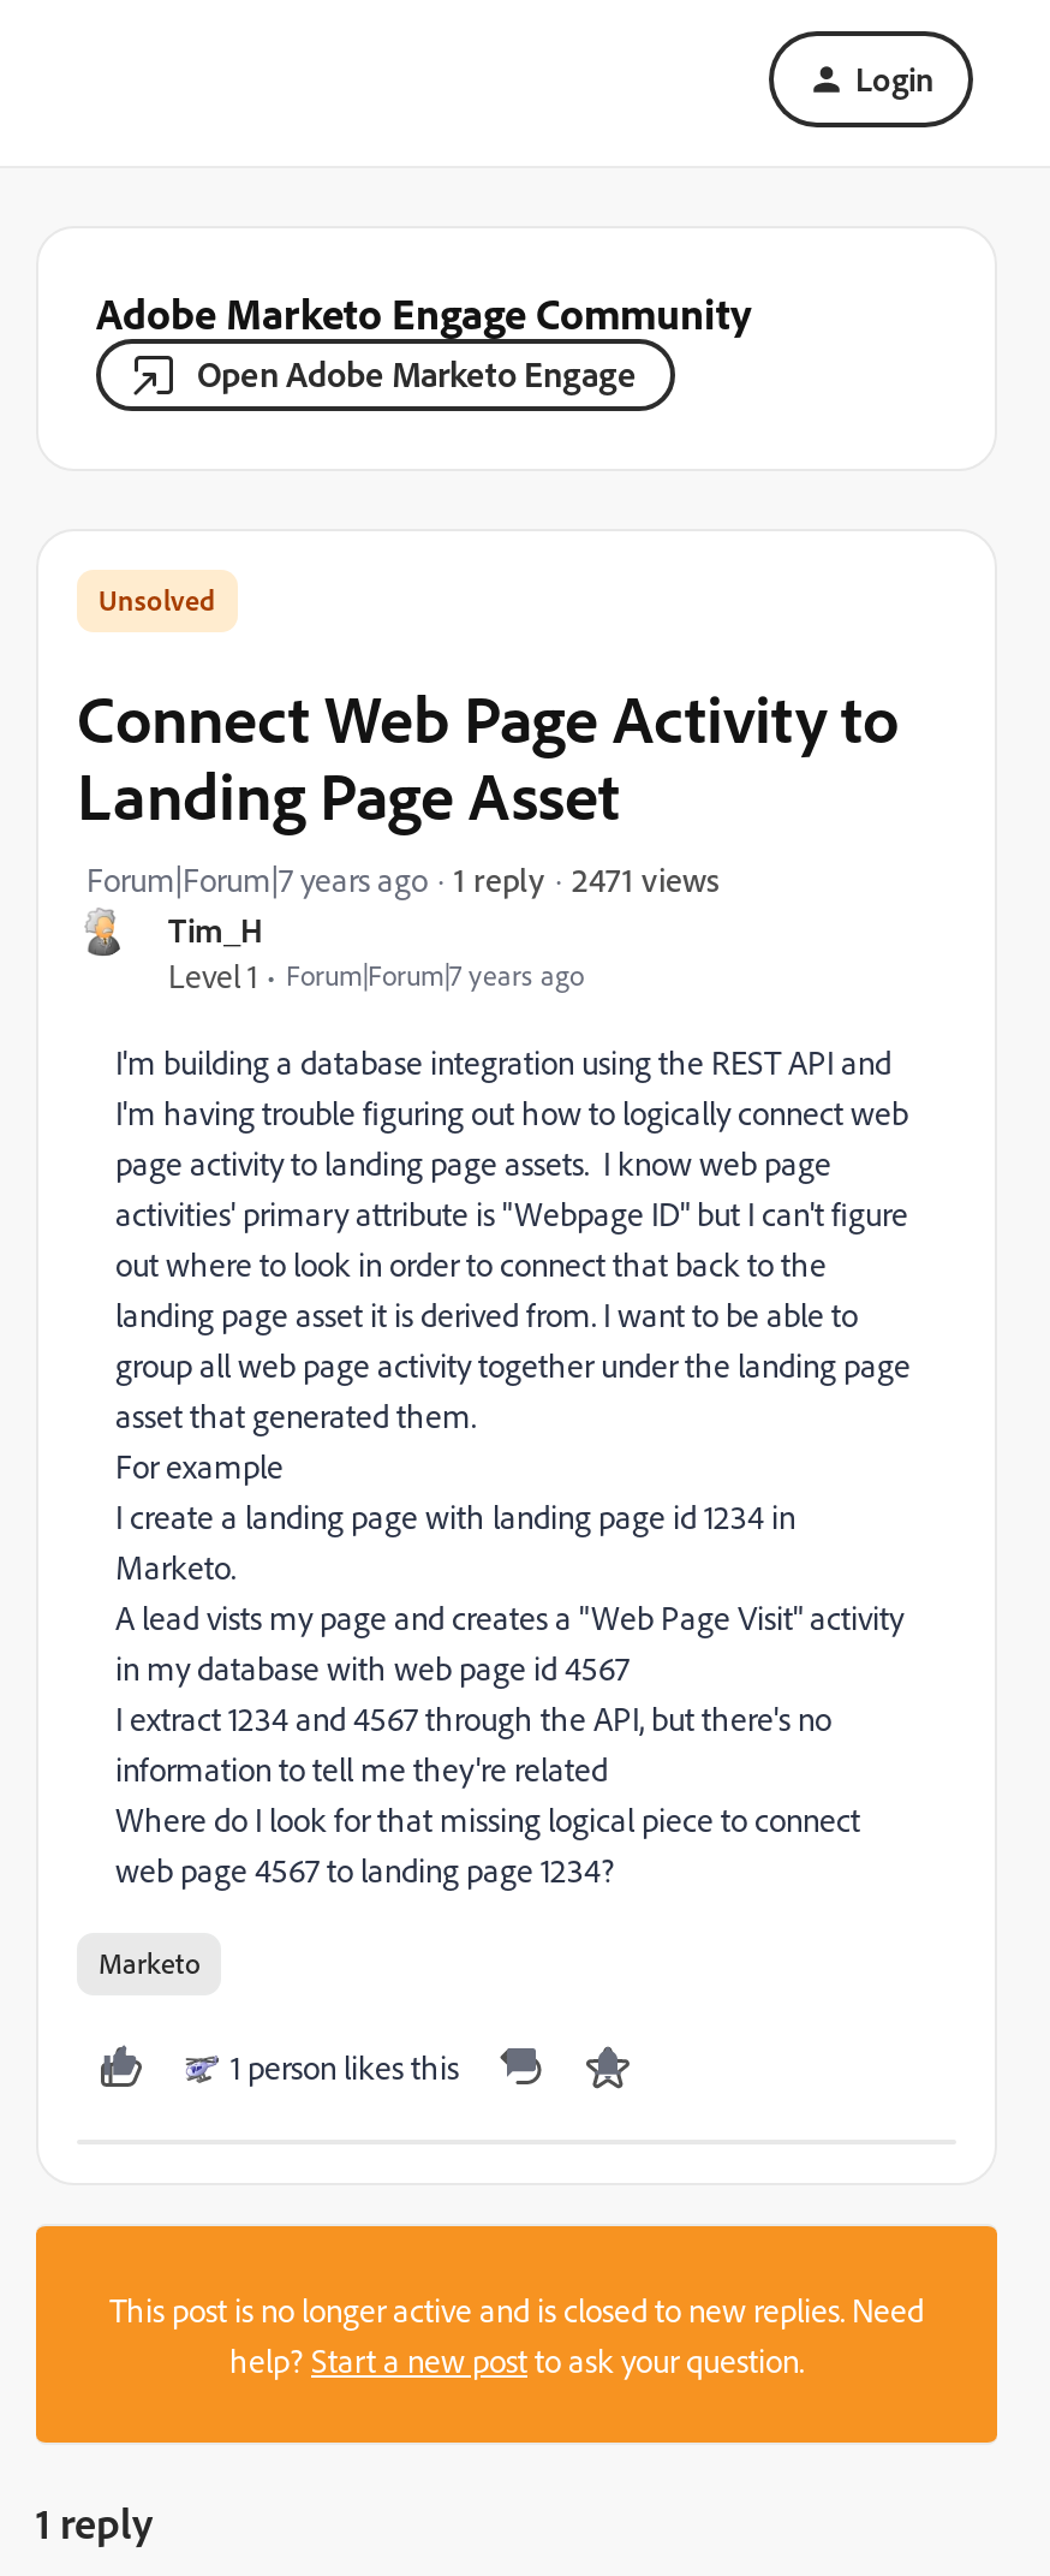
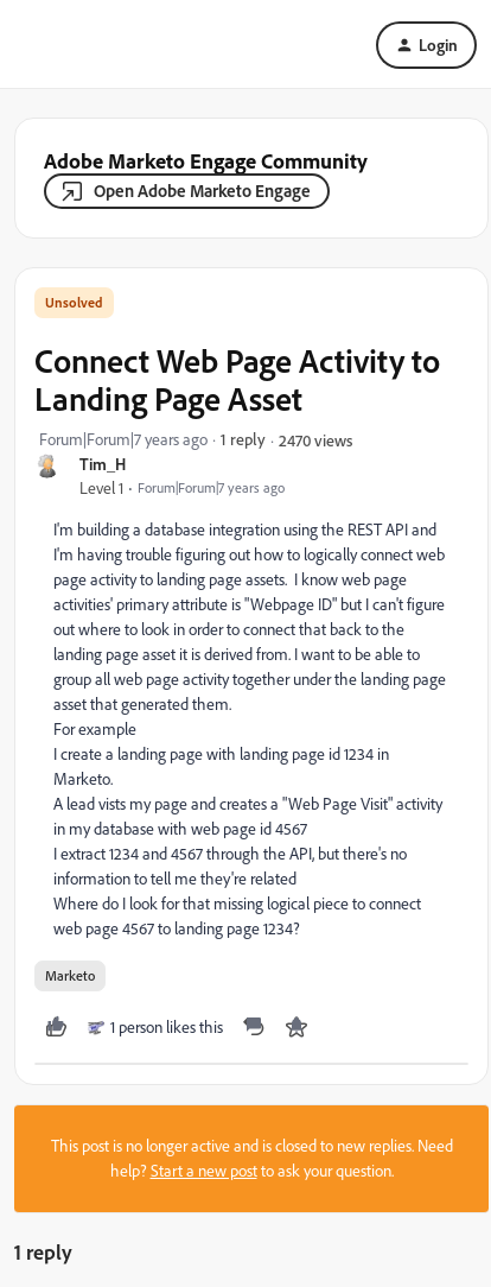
[572,857,718,898] 2471 views -> [279,429,352,449] 2470 views

